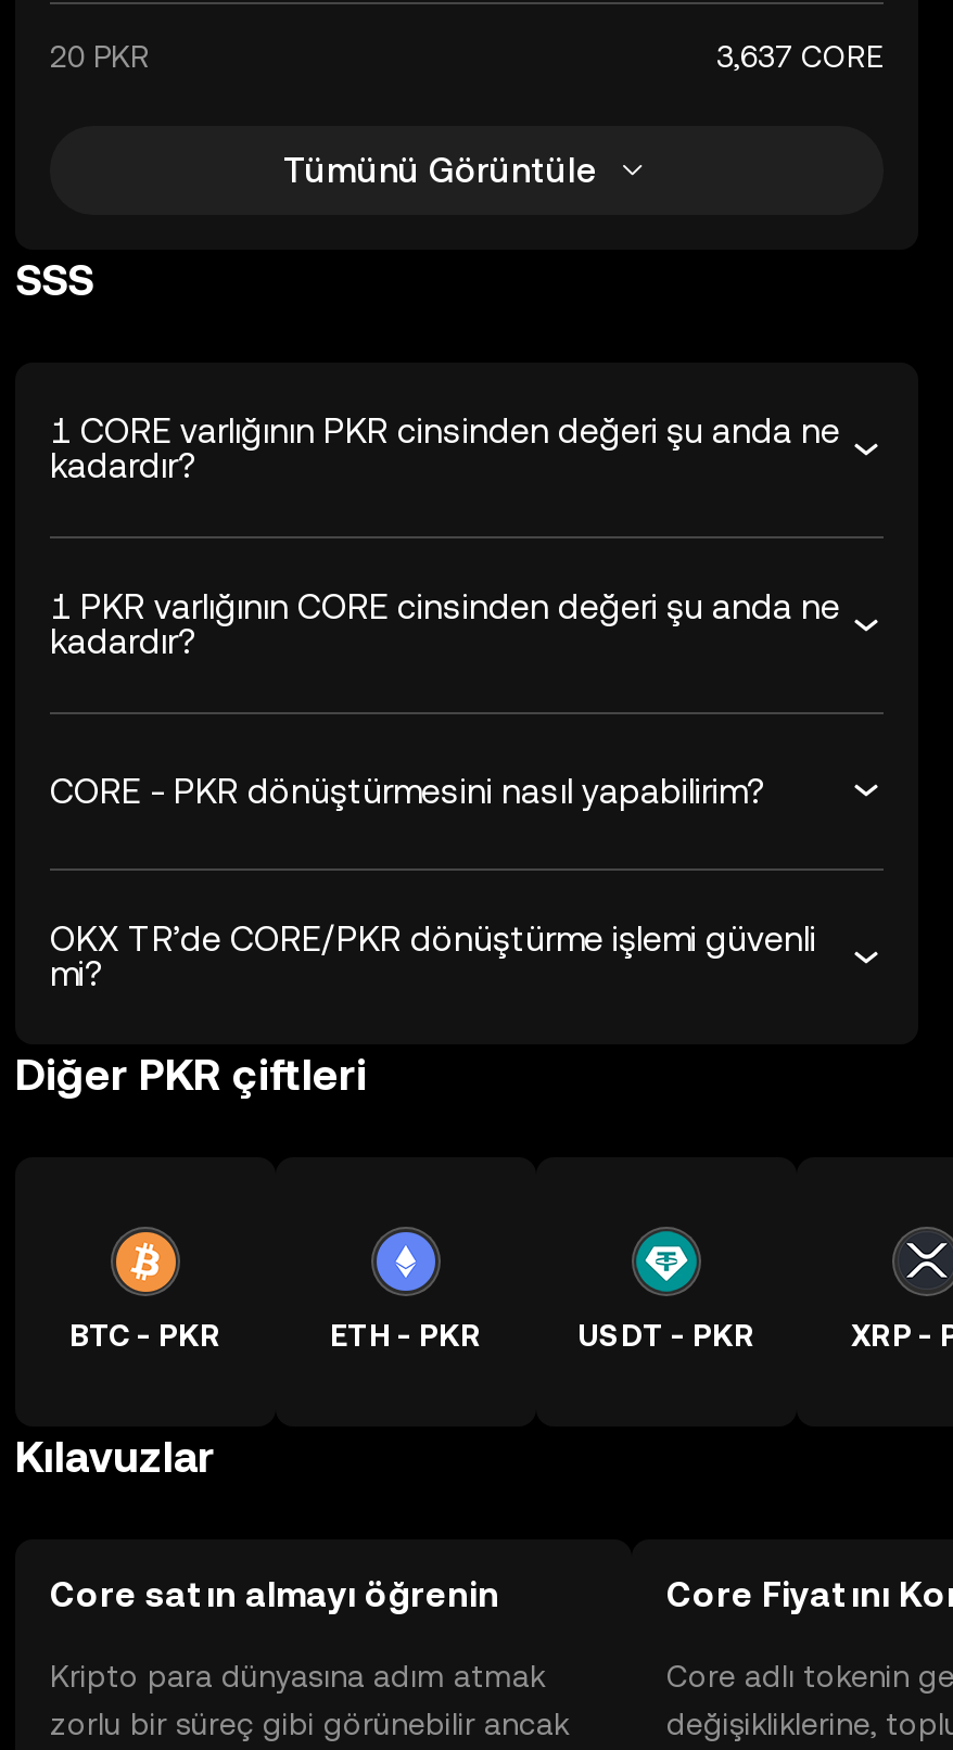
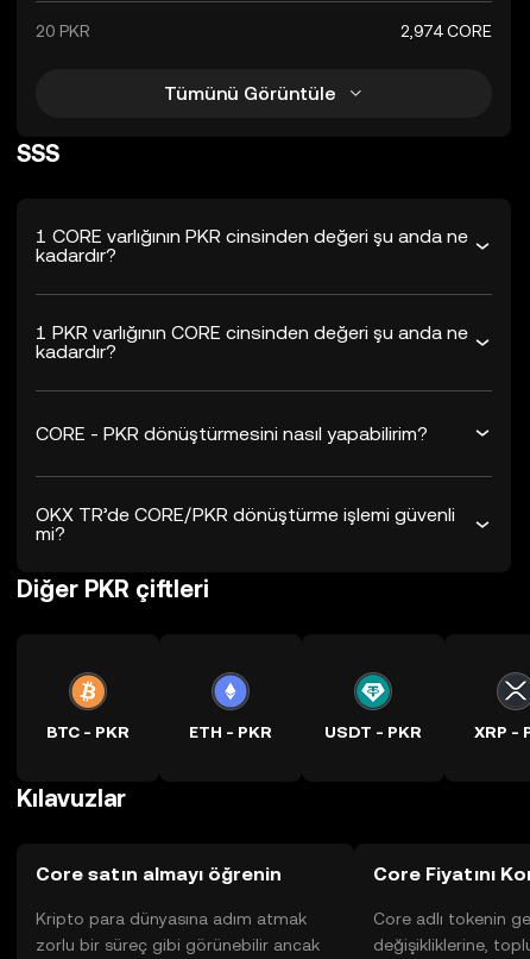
[716,39,884,74] 3,637 CORE -> [400,21,492,40] 2,974 CORE

